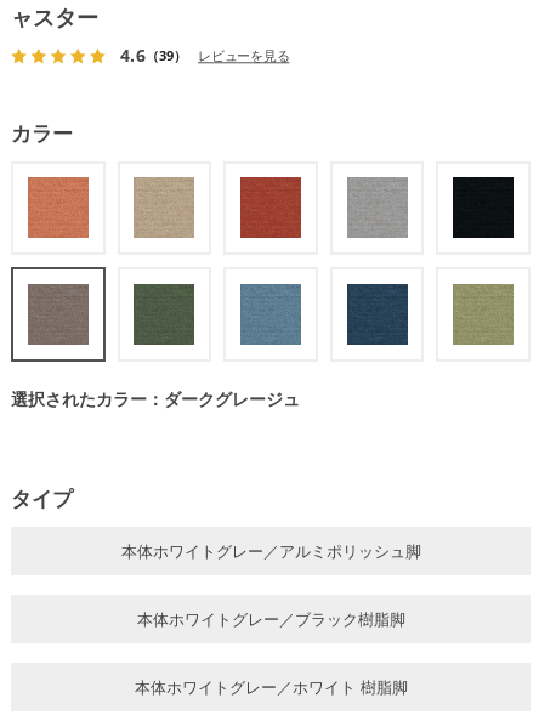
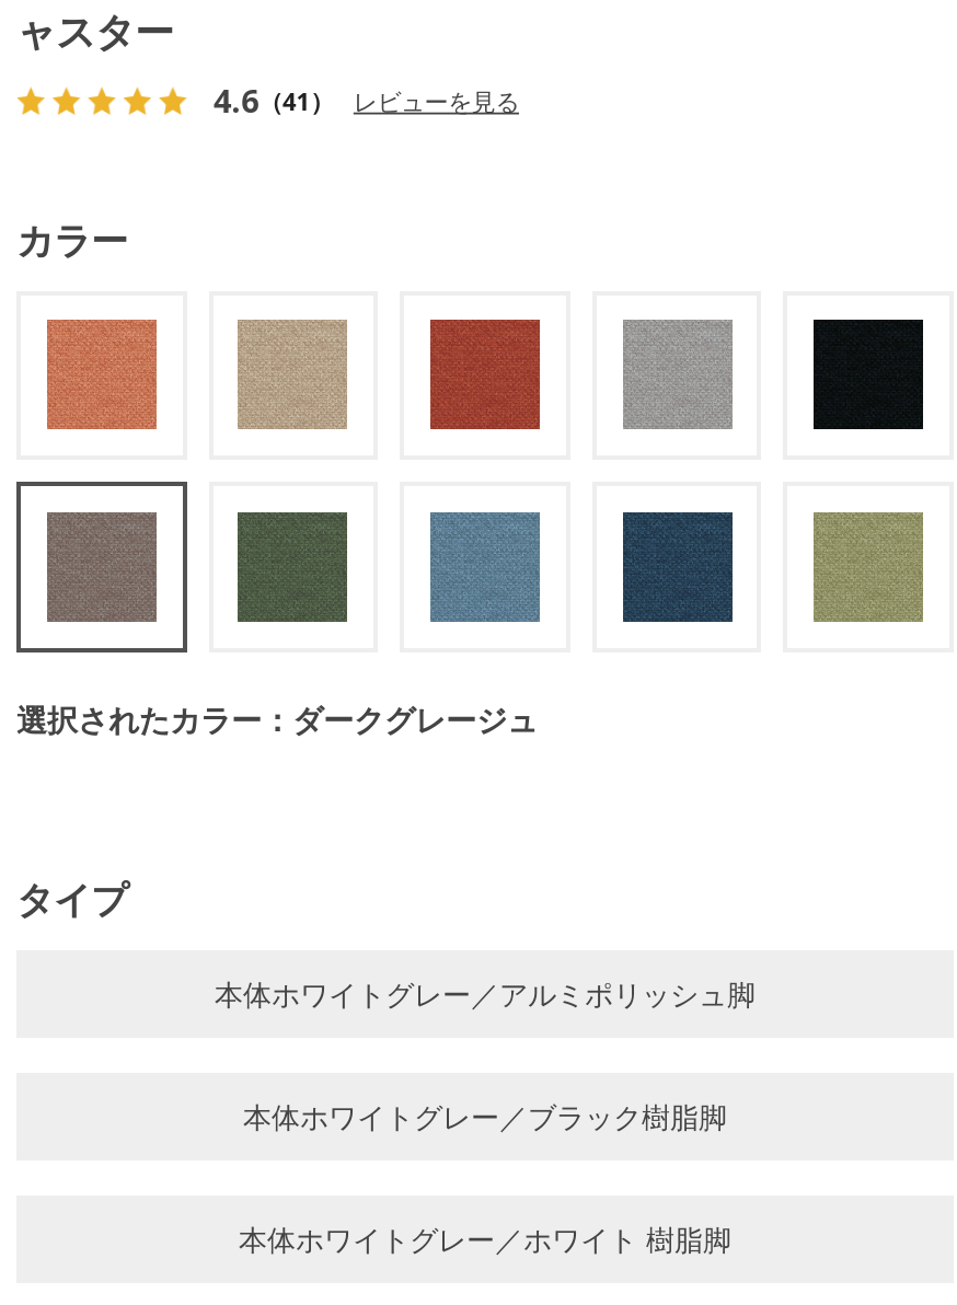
[120,43,290,67] 4.6（39） レビューを見る -> [214,77,519,120] 4.6（41） レビューを見る

